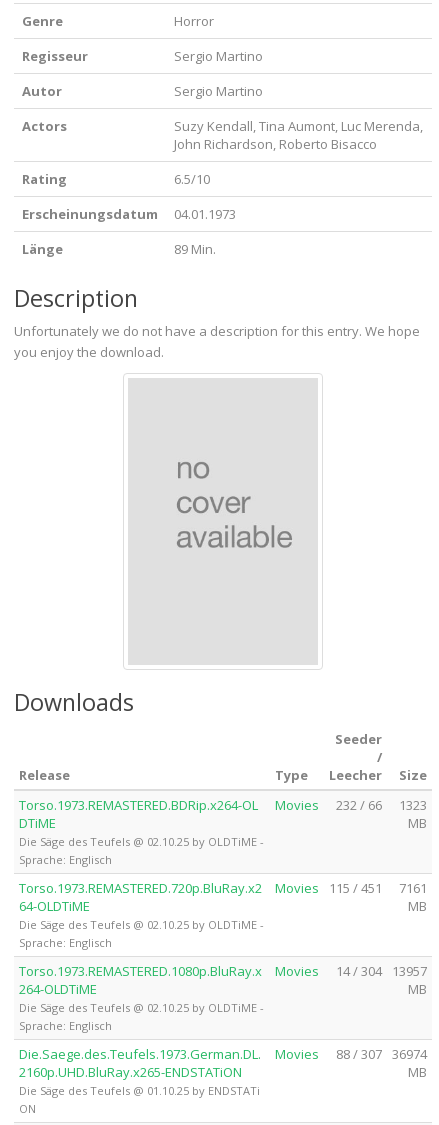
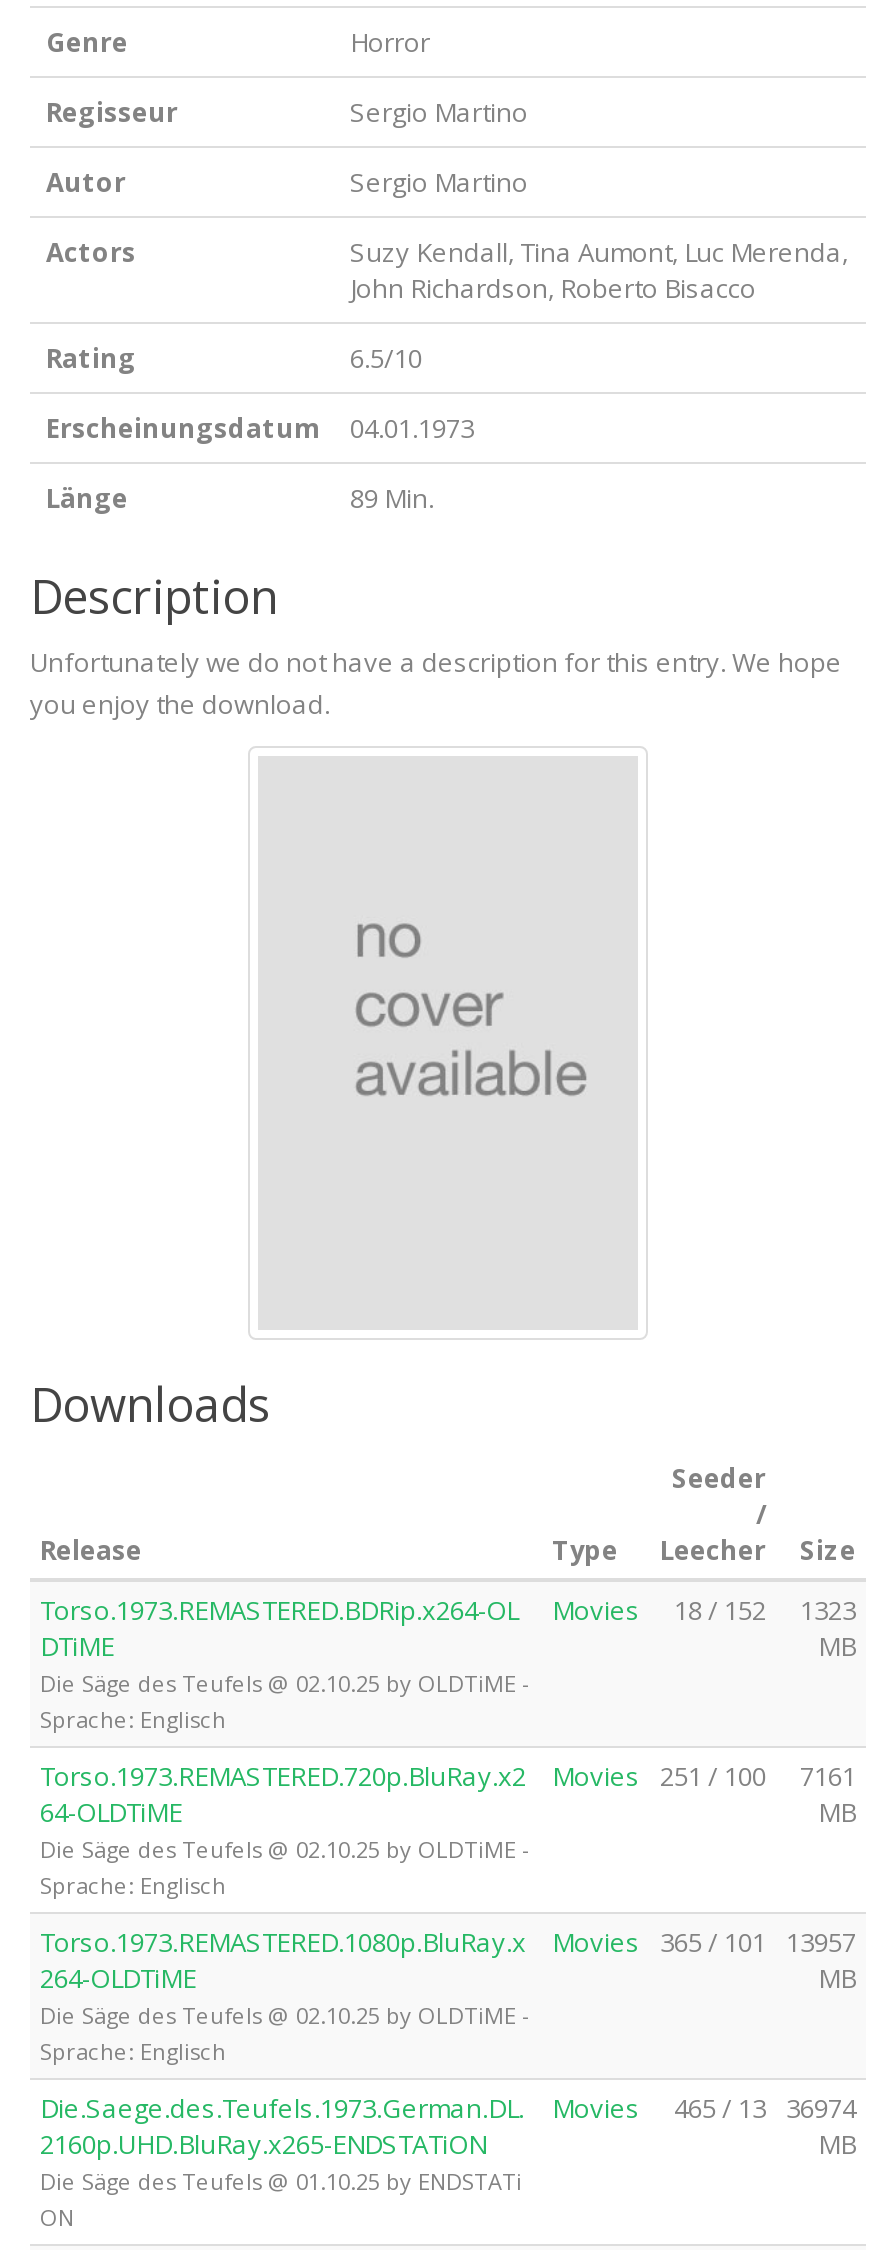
[19,796,427,814] Torso.1973.REMASTERED.BDRip.x264-OL Movies 232 / 66 1323 -> [40,1592,856,1628] Torso.1973.REMASTERED.BDRip.x264-OL Movies 18 / 152 1323
[19,879,427,897] Torso.1973.REMASTERED.720p.BluRay.x2 Movies 115 / 451 7161 -> [40,1758,856,1794] Torso.1973.REMASTERED.720p.BluRay.x2 Movies 251 / 100 7161
[275,962,427,980] Movies | 14 / 304 13957 -> [552,1924,856,1960] Movies 365 / 101 13957
[19,1045,427,1063] Die.Saege.des.Teufels.1973.German.DL. Movies 88 / 307 36974 -> [40,2090,856,2126] Die.Saege.des.Teufels.1973.German.DL. Movies 465 / 13 36974

